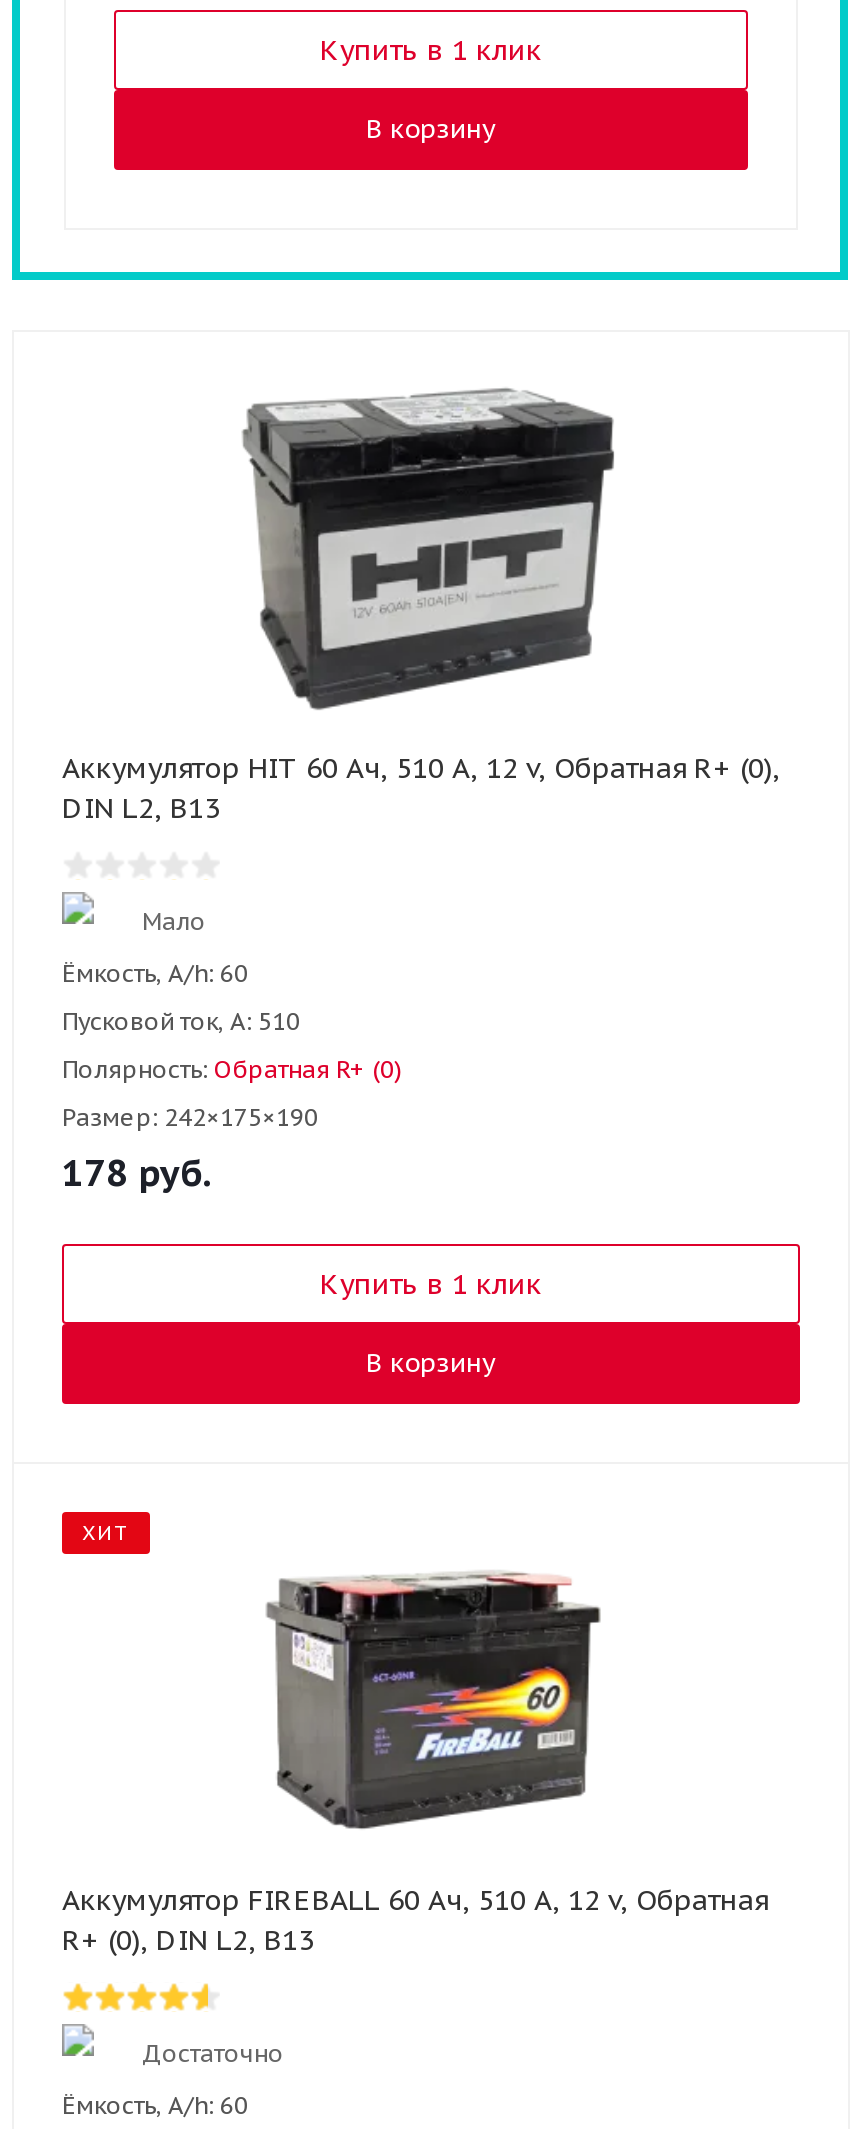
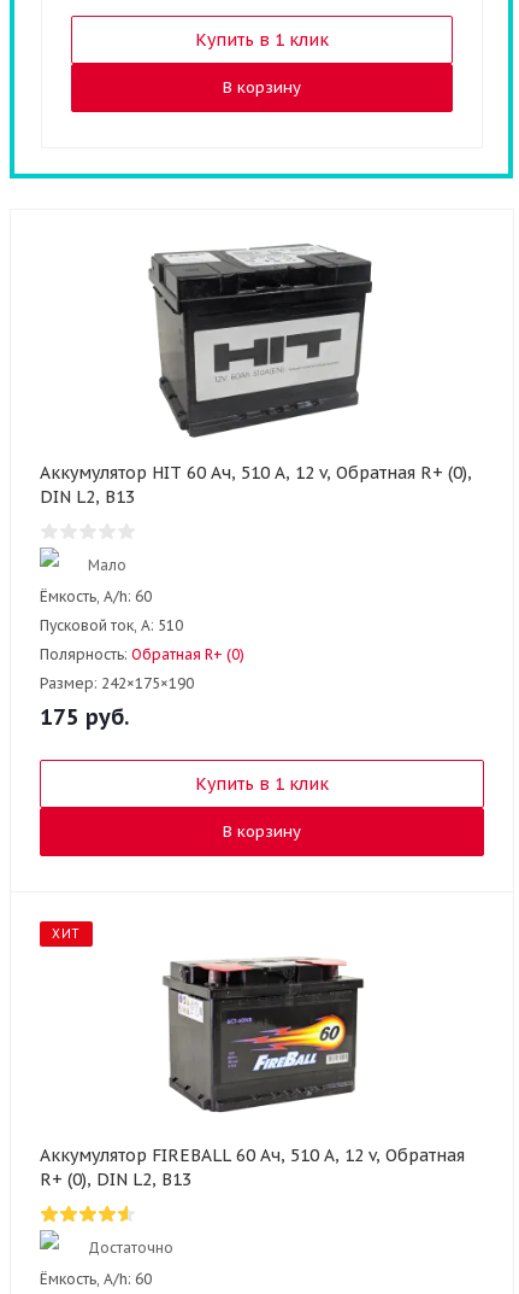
[62,1150,210,1196] 178 руб. -> [40,703,129,731] 175 руб.

